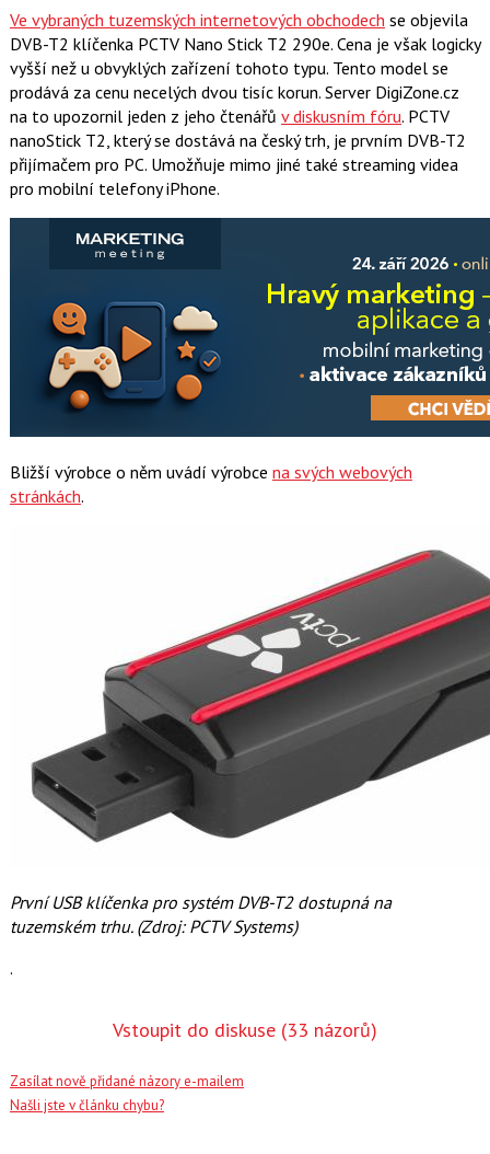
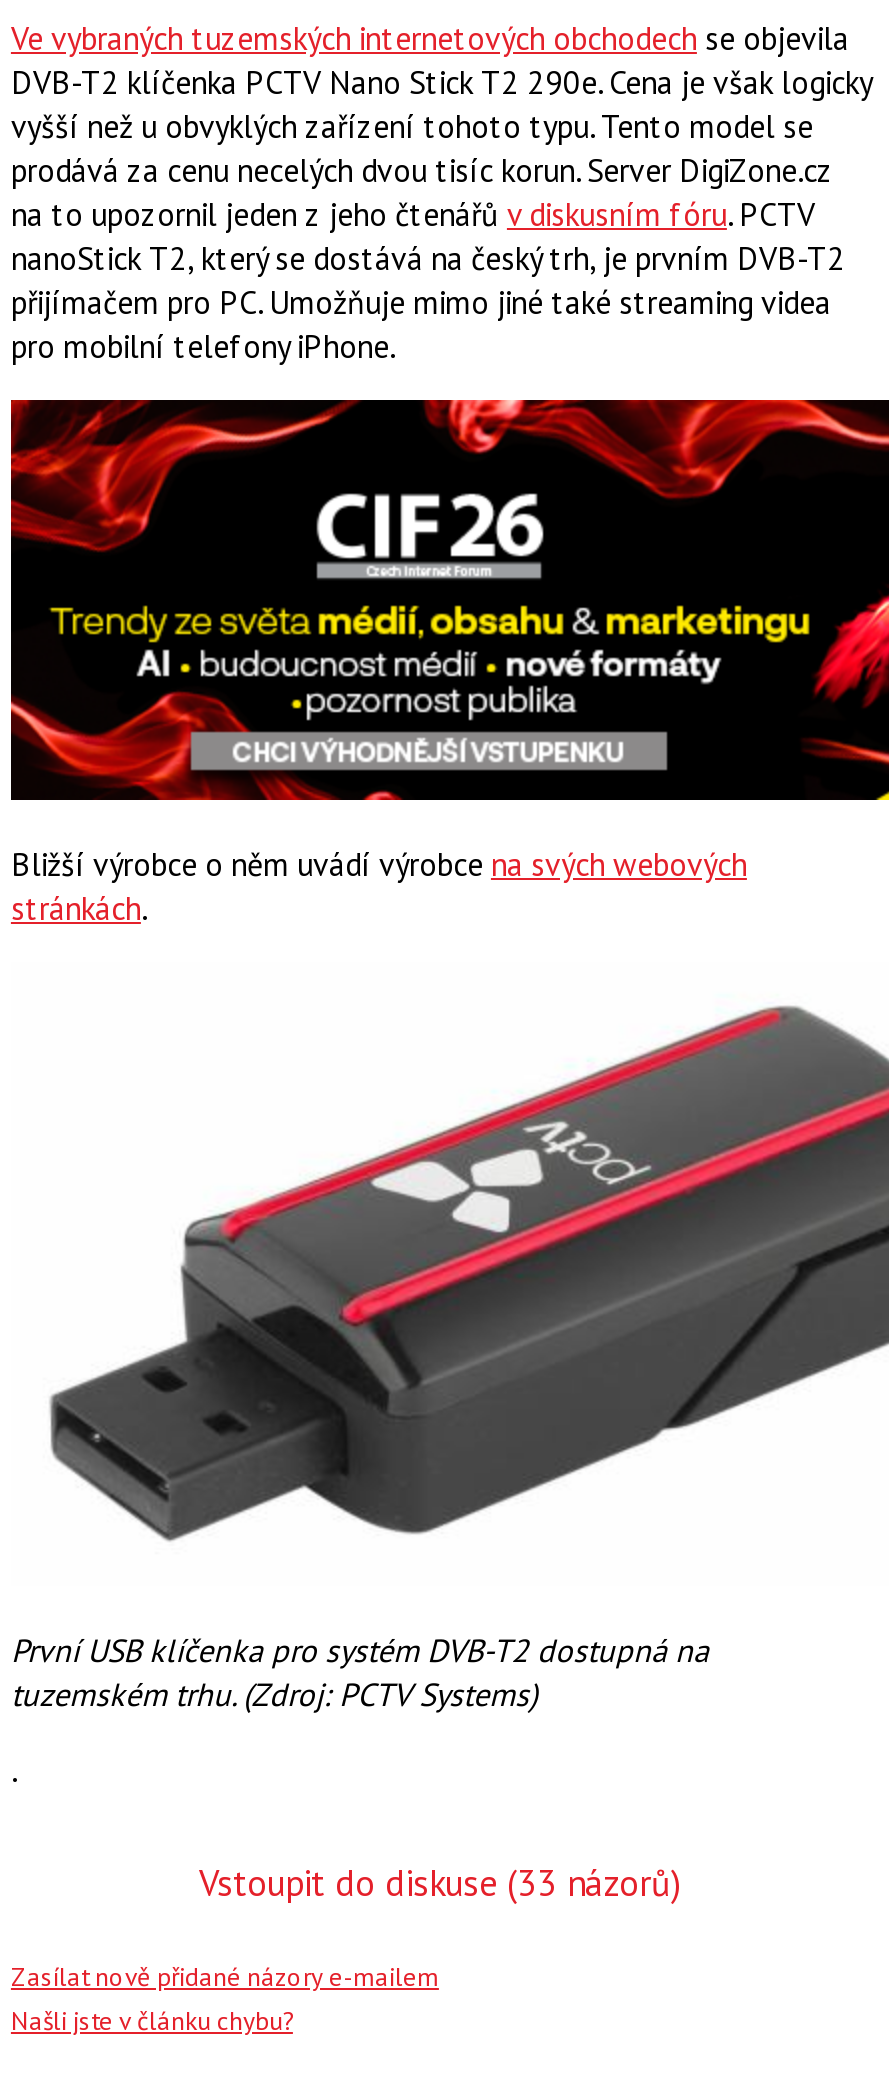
[9,217,487,438] [image] -> [9,398,883,802] [image]

